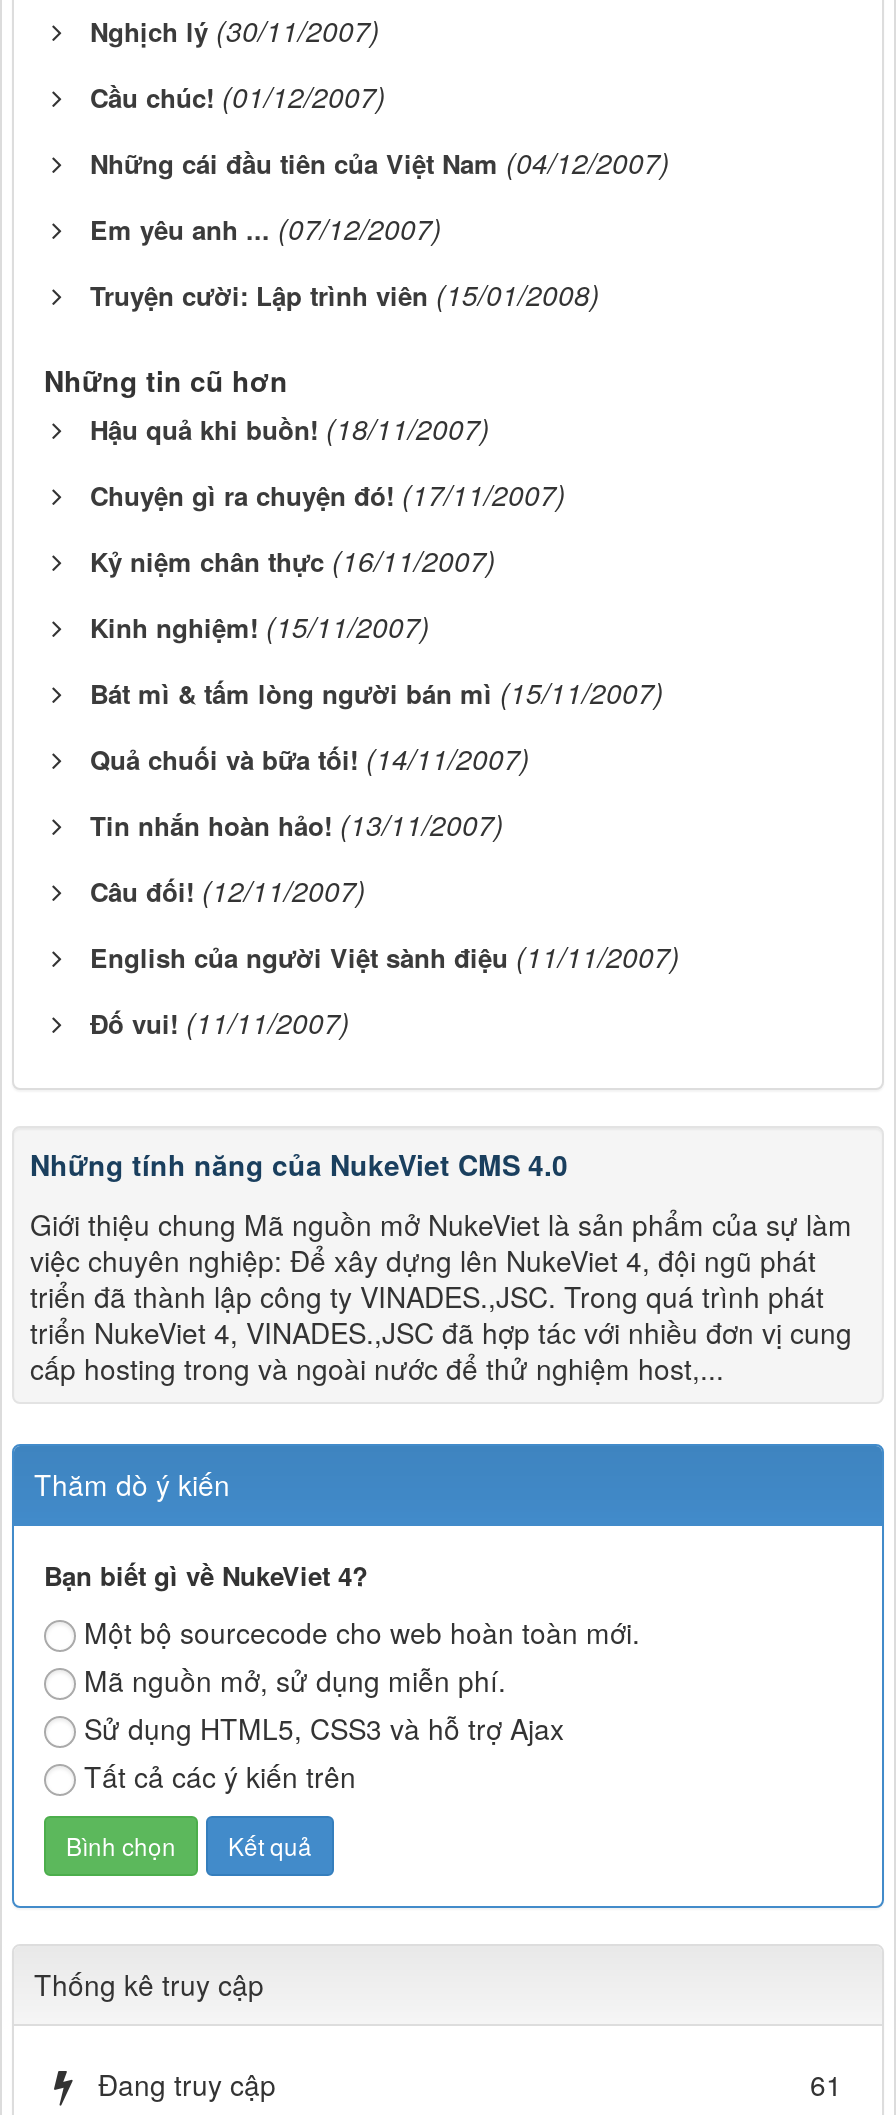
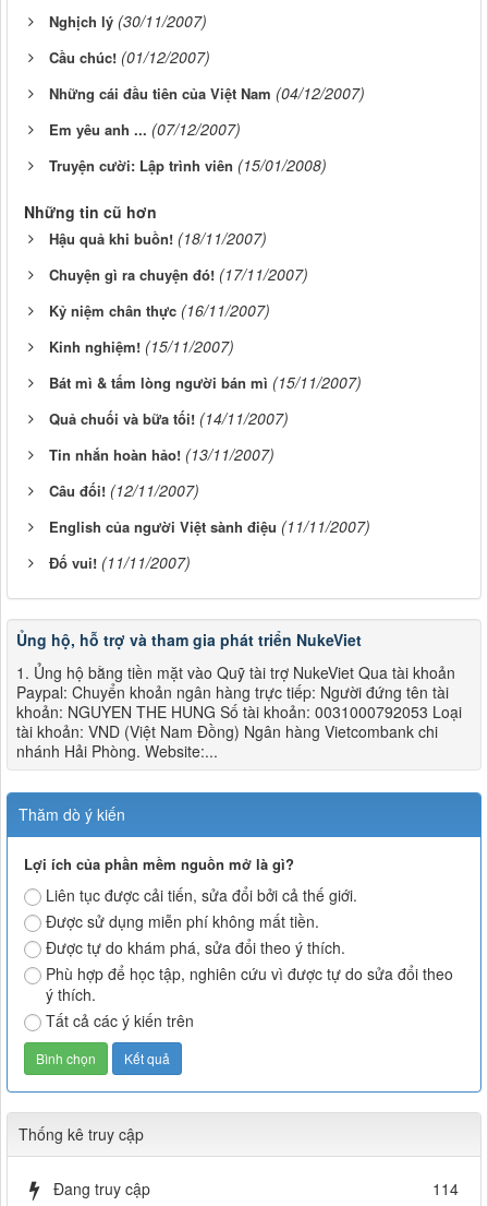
[30,1144,568,1184] Những tính năng của NukeViet CMS 4.0 -> [16,629,362,650] Ủng hộ, hỗ trợ và tham gia phát triển NukeViet
[30,1204,852,1388] Giới thiệu chung Mã nguồn mở NukeViet là sản phẩm của sự làm | việc chuyên nghiệp: Để xây dựng lên NukeViet 4, đội ngũ phát | triển đã thành lập công ty VINADES.,JSC. Trong quá trình phát | triển NukeViet 4, VINADES.,JSC đã hợp tác với nhiều đơn vị cung | cấp hosting trong và ngoài nước để thử nghiệm host,... -> [16,661,462,762] 1. Ủng hộ bằng tiền mặt vào Quỹ tài trợ NukeViet Qua tài khoản | Paypal: Chuyển khoản ngân hàng trực tiếp: Người đứng tên tài | khoản: NGUYEN THE HUNG Số tài khoản: 0031000792053 Loại | tài khoản: VND (Việt Nam Đồng) Ngân hàng Vietcombank chi | nhánh Hải Phòng. Website:...
[44,1556,640,1748] Bạn biết gì về NukeViet 4? | Một bộ sourcecode cho web hoàn toàn mới. | Mã nguồn mở, sử dụng miễn phí. | Sử dụng HTML5, CSS3 và hỗ trợ Ajax -> [24,853,453,1005] Lợi ích của phần mềm nguồn mở là gì? | Liên tục được cải tiến, sửa đổi bởi cả thế giới. | Được sử dụng miễn phí không mất tiền. | Được tự do khám phá, sửa đổi theo ý thích. | Phù hợp để học tập, nghiên cứu vì được tự do sửa đổi theo | ý thích.
[810,2064,842,2104] 61 -> [432,1178,459,1199] 114

